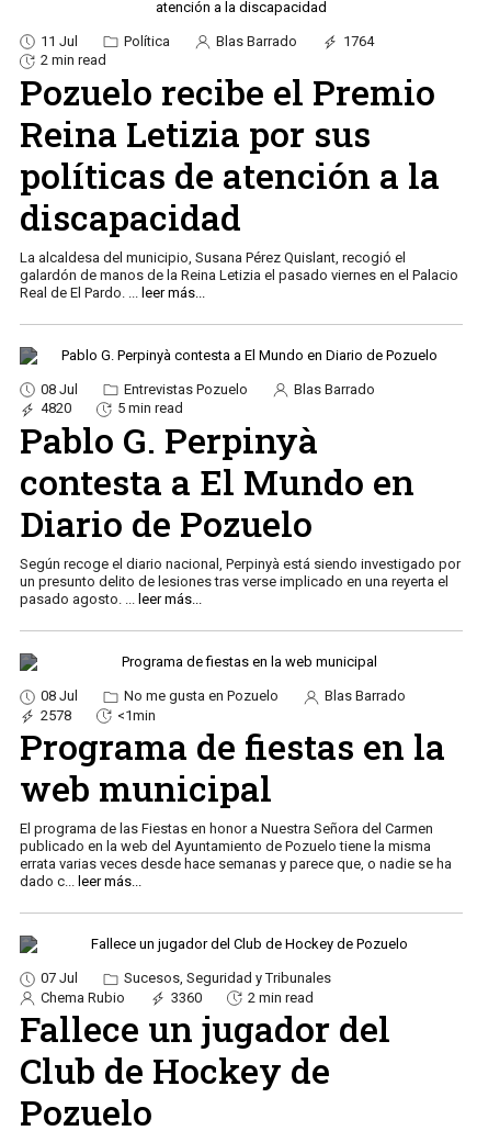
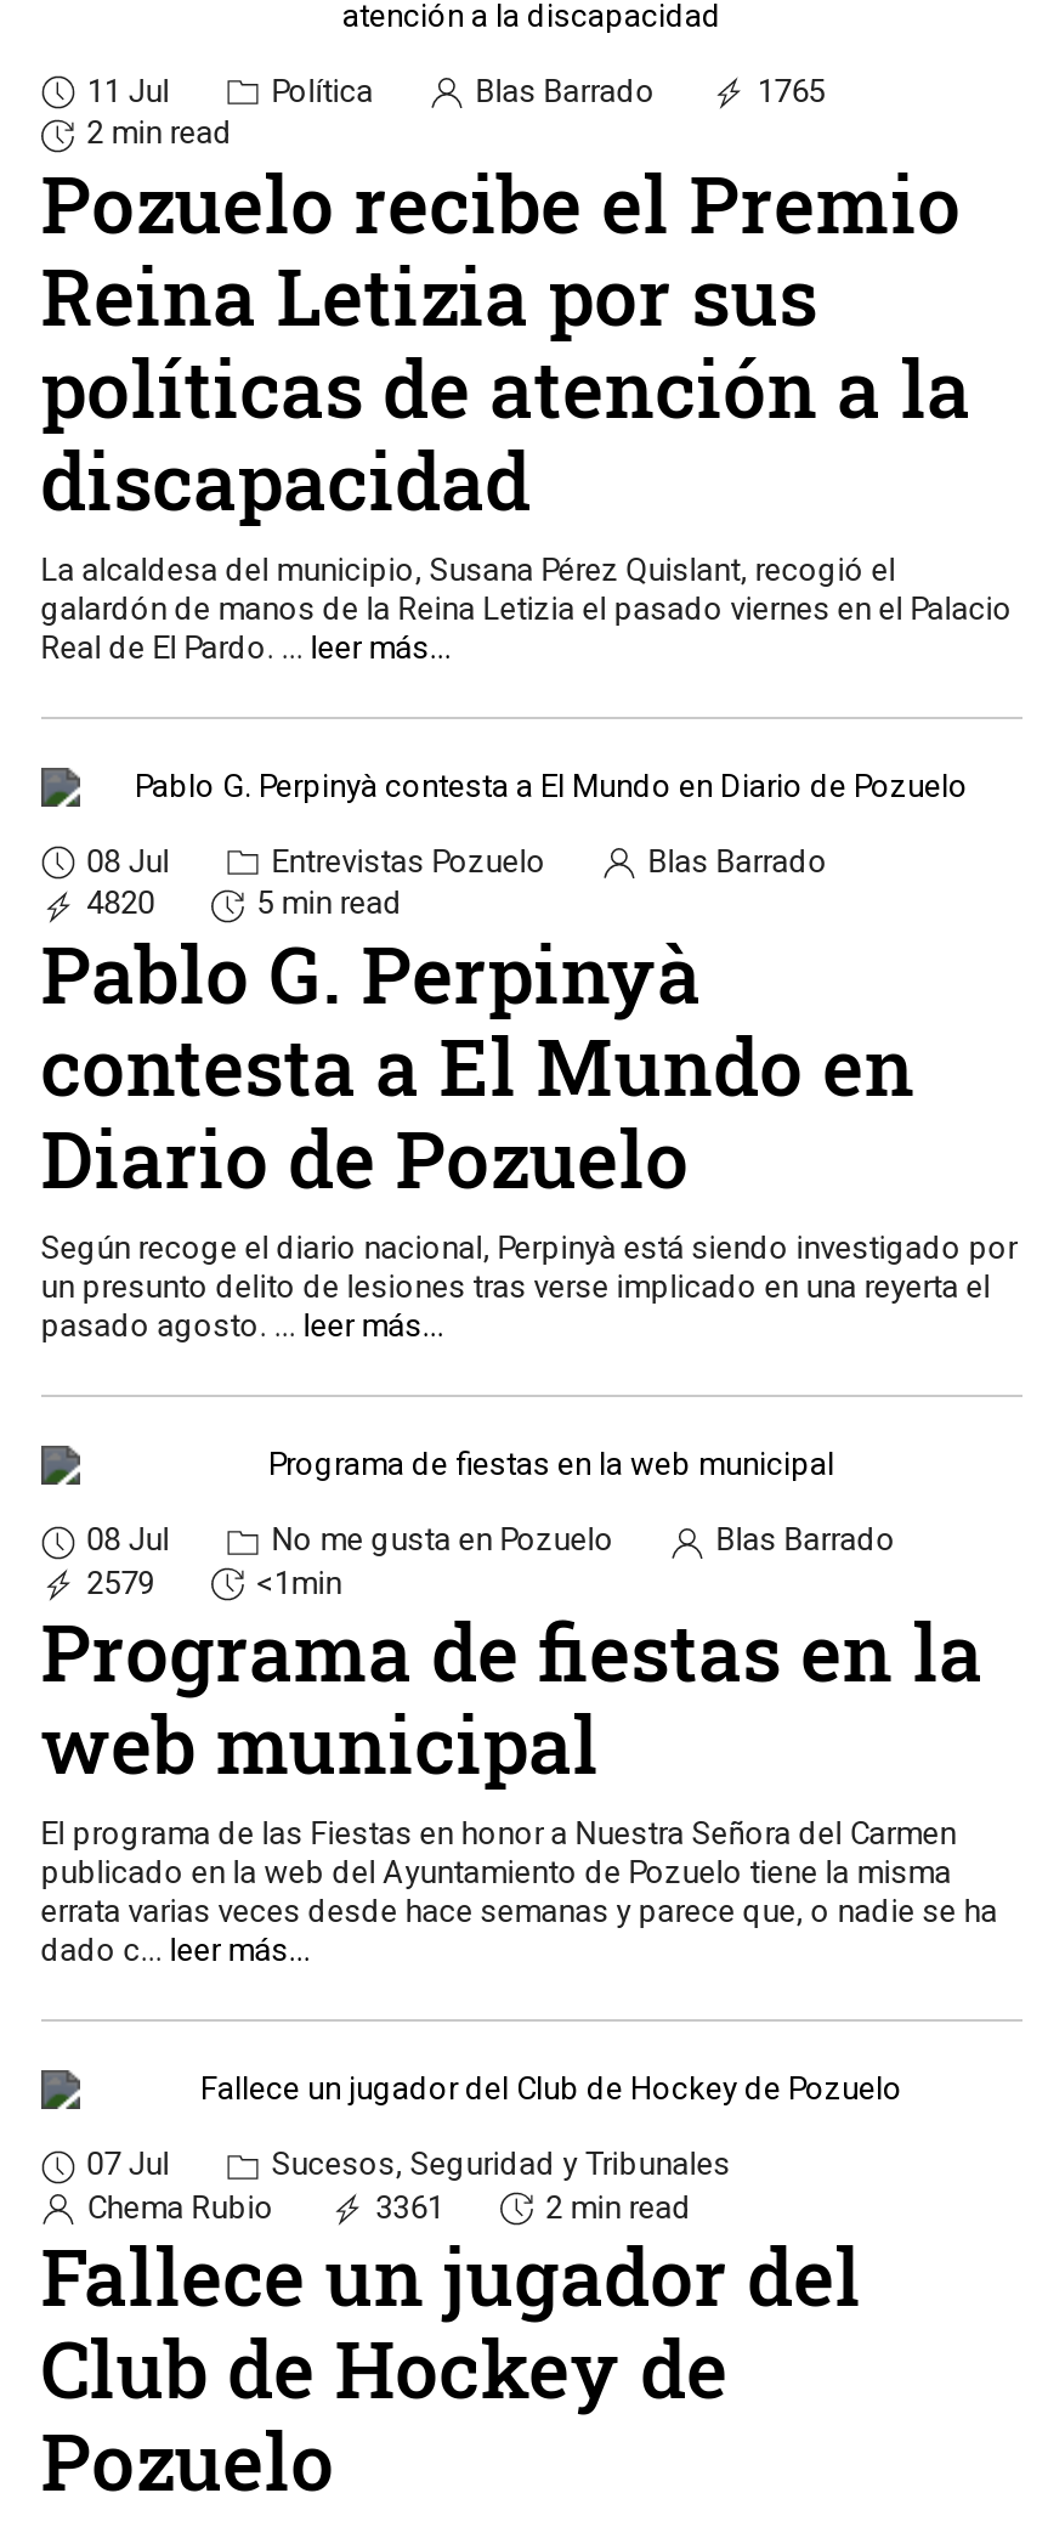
[340,33,374,49] 1764 -> [750,72,825,109] 1765
[37,707,71,723] 2578 -> [79,1564,155,1600] 2579
[167,989,201,1006] 3360 -> [368,2189,444,2225] 3361

